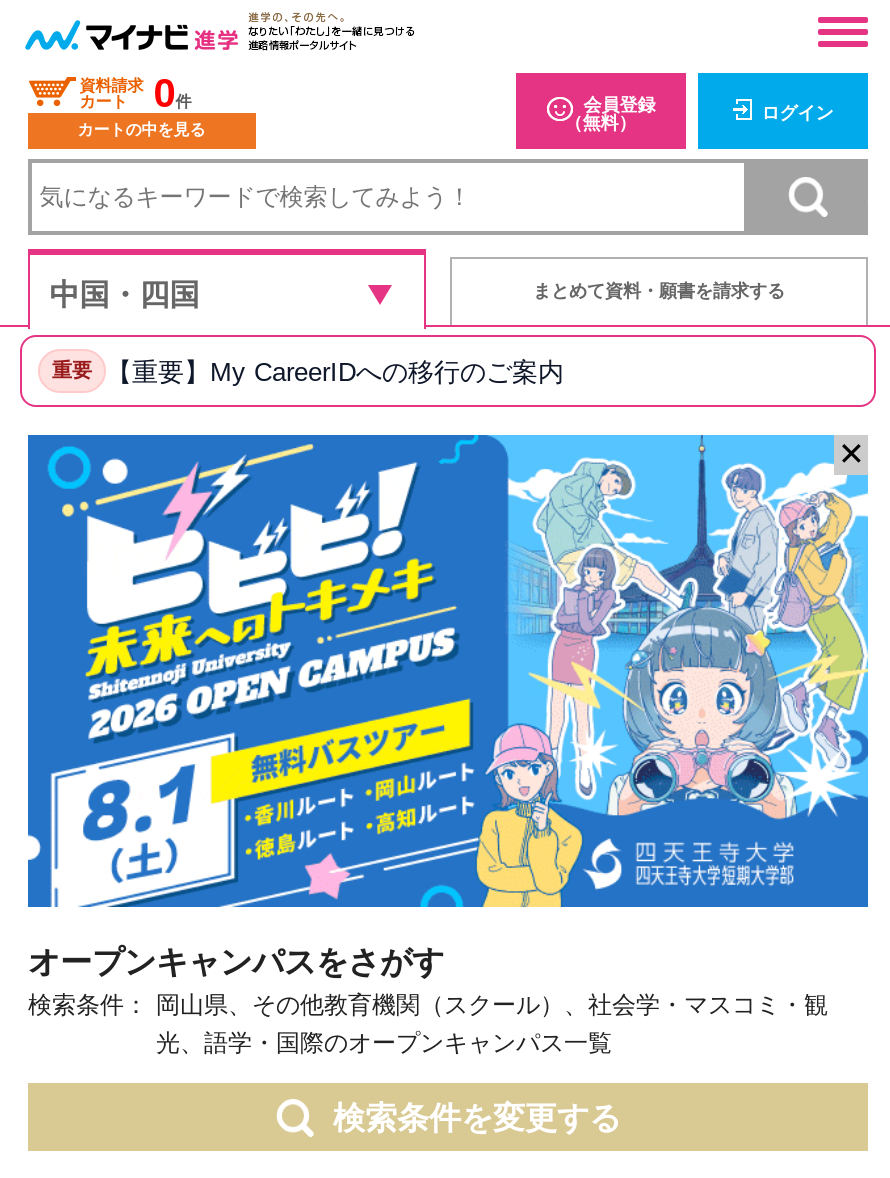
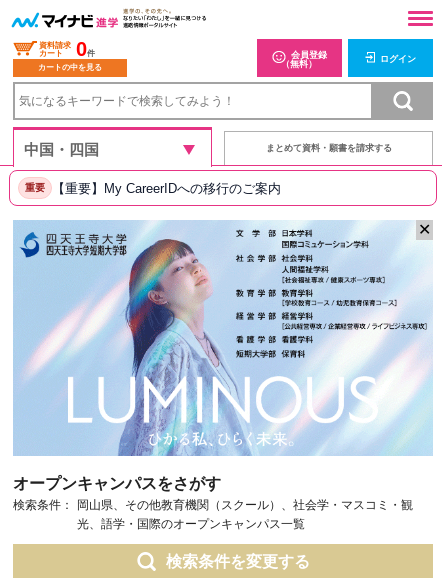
[28,433,870,909] [image] -> [13,220,433,457] [image]

